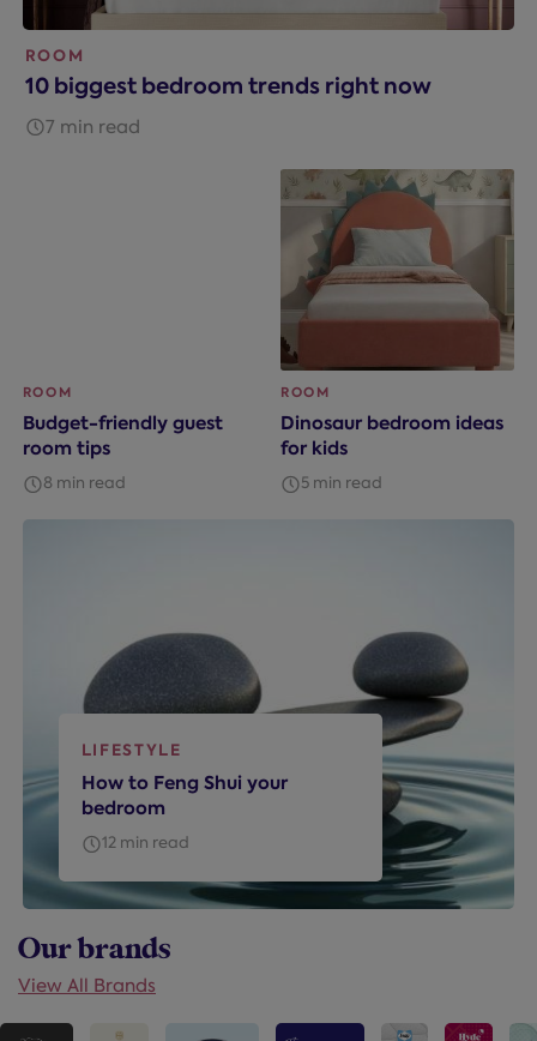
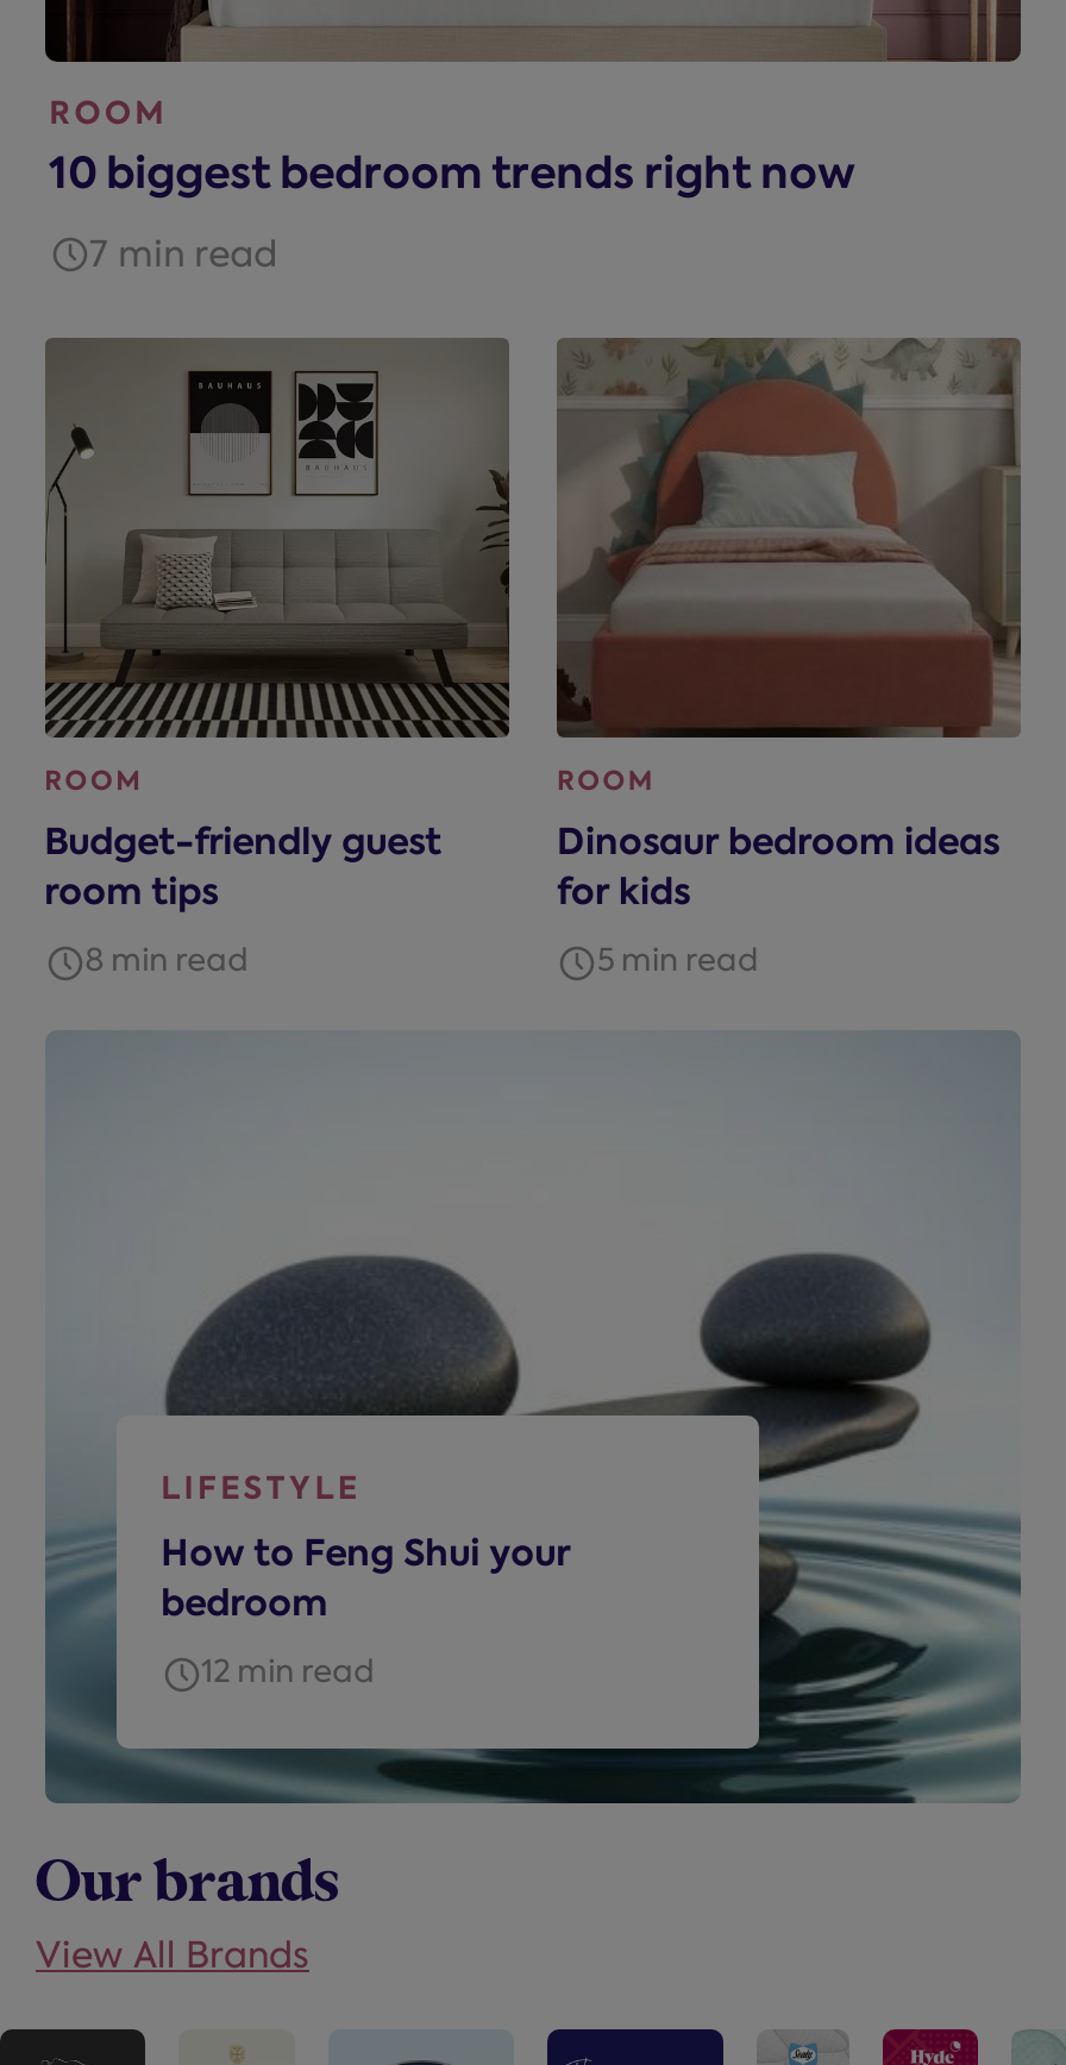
none -> [43,335,512,740] [image]

